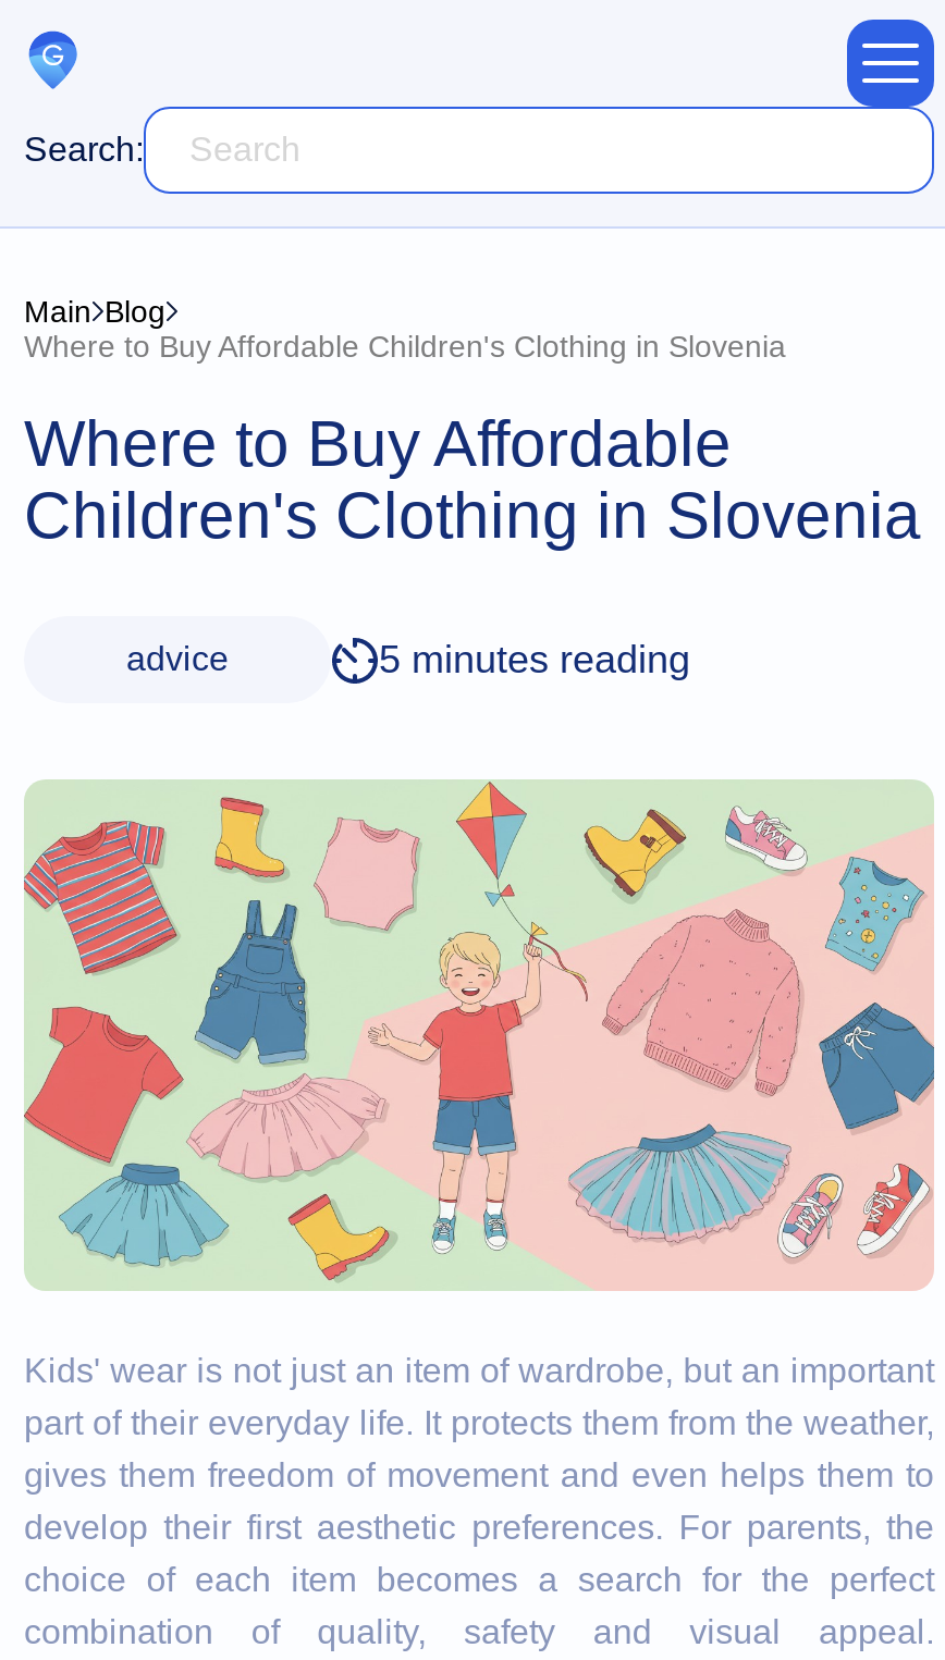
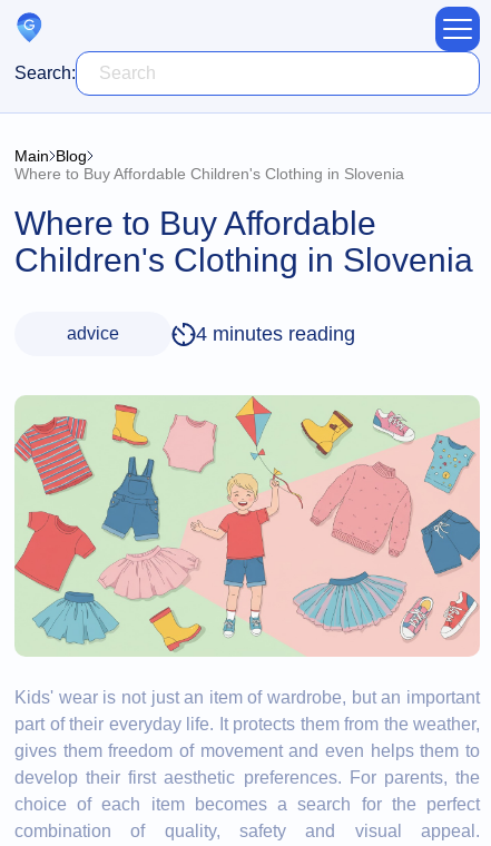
[379,638,690,681] 5 minutes reading -> [196,323,355,345] 4 minutes reading

